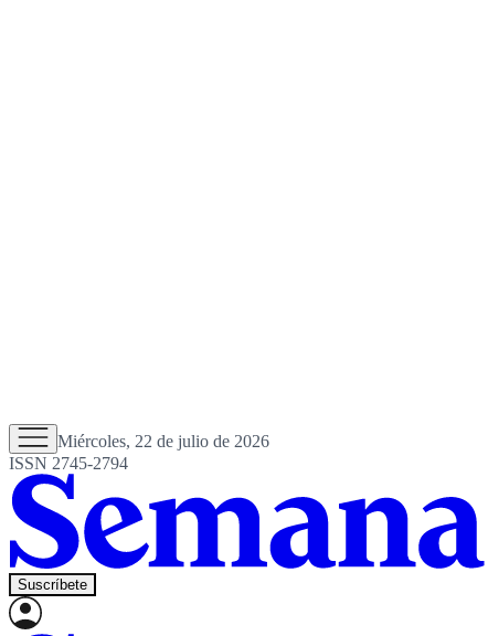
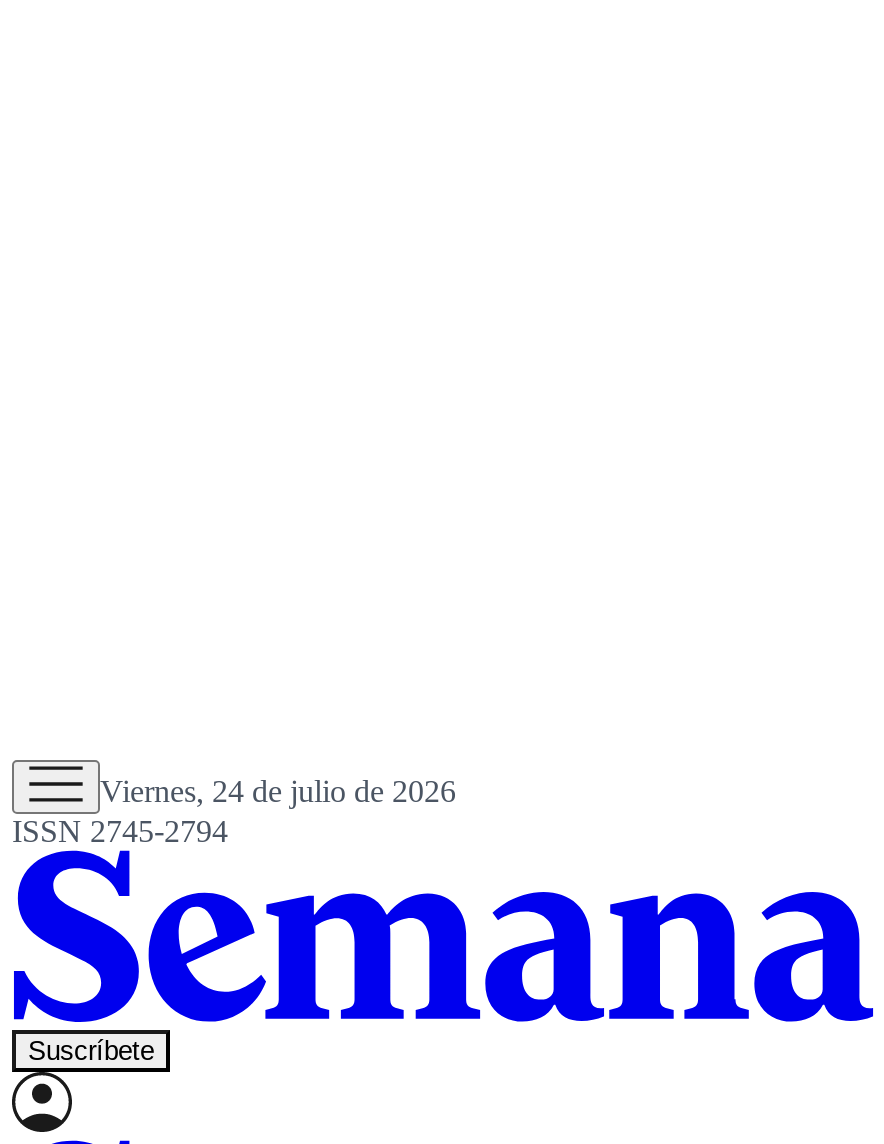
[57,432,269,451] Miércoles, 22 de julio de 2026 -> [100,774,456,808] Viernes, 24 de julio de 2026

